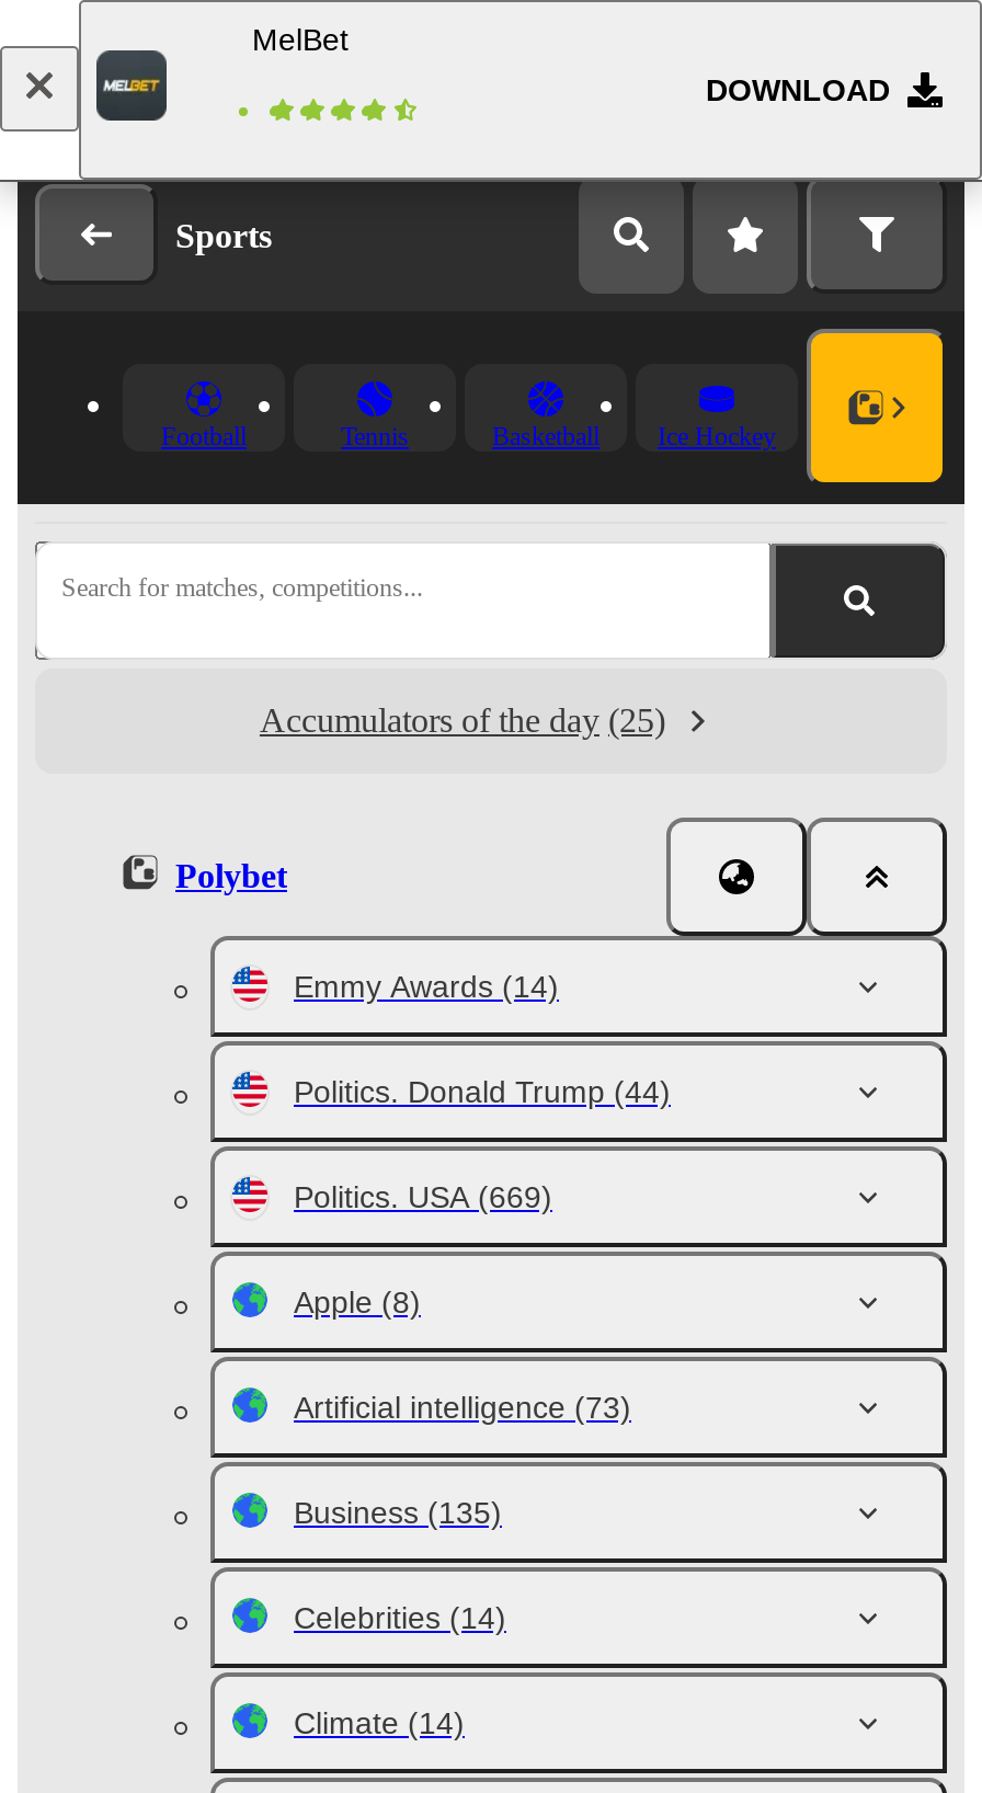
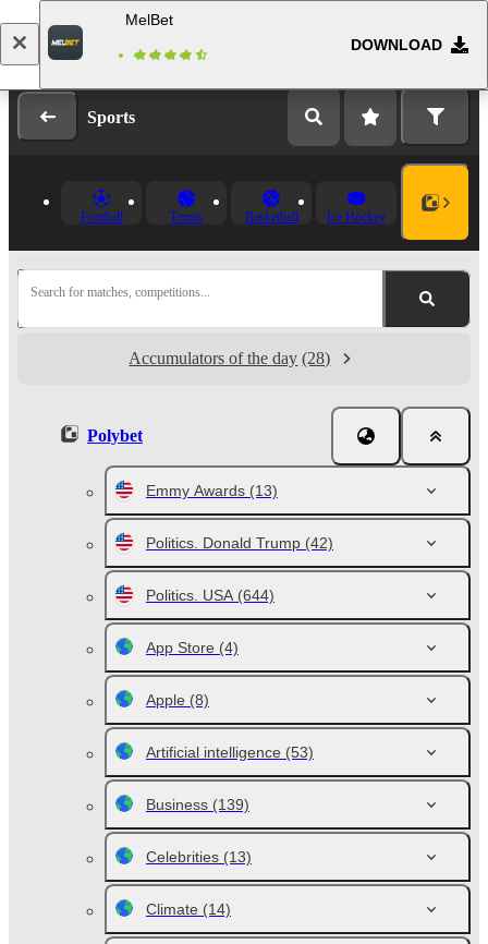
[260,701,665,739] Accumulators of the day (25) -> [129,349,331,367] Accumulators of the day (28)
[294,969,671,1214] Emmy Awards (14) | Politics. Donald Trump (44) | Politics. USA (669) -> [146,482,333,656] Emmy Awards (13) | Politics. Donald Trump (42) | Politics. USA (644) | App Store (4)
[294,1390,631,1425] Artificial intelligence (73) -> [146,743,314,761] Artificial intelligence (53)
[294,1495,502,1530] Business (135) -> [146,796,249,813] Business (139)
[294,1600,506,1635] Celebrities (14) -> [146,848,252,866] Celebrities (13)

